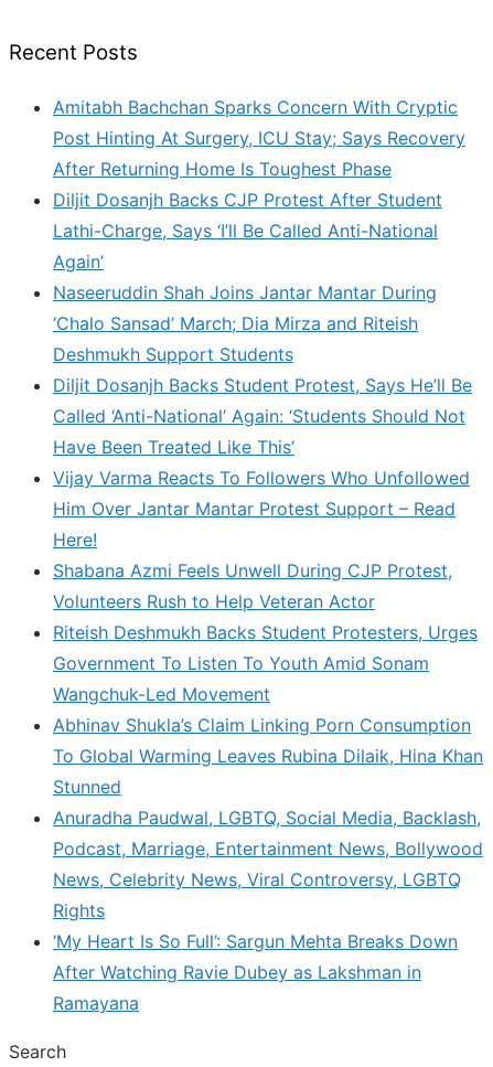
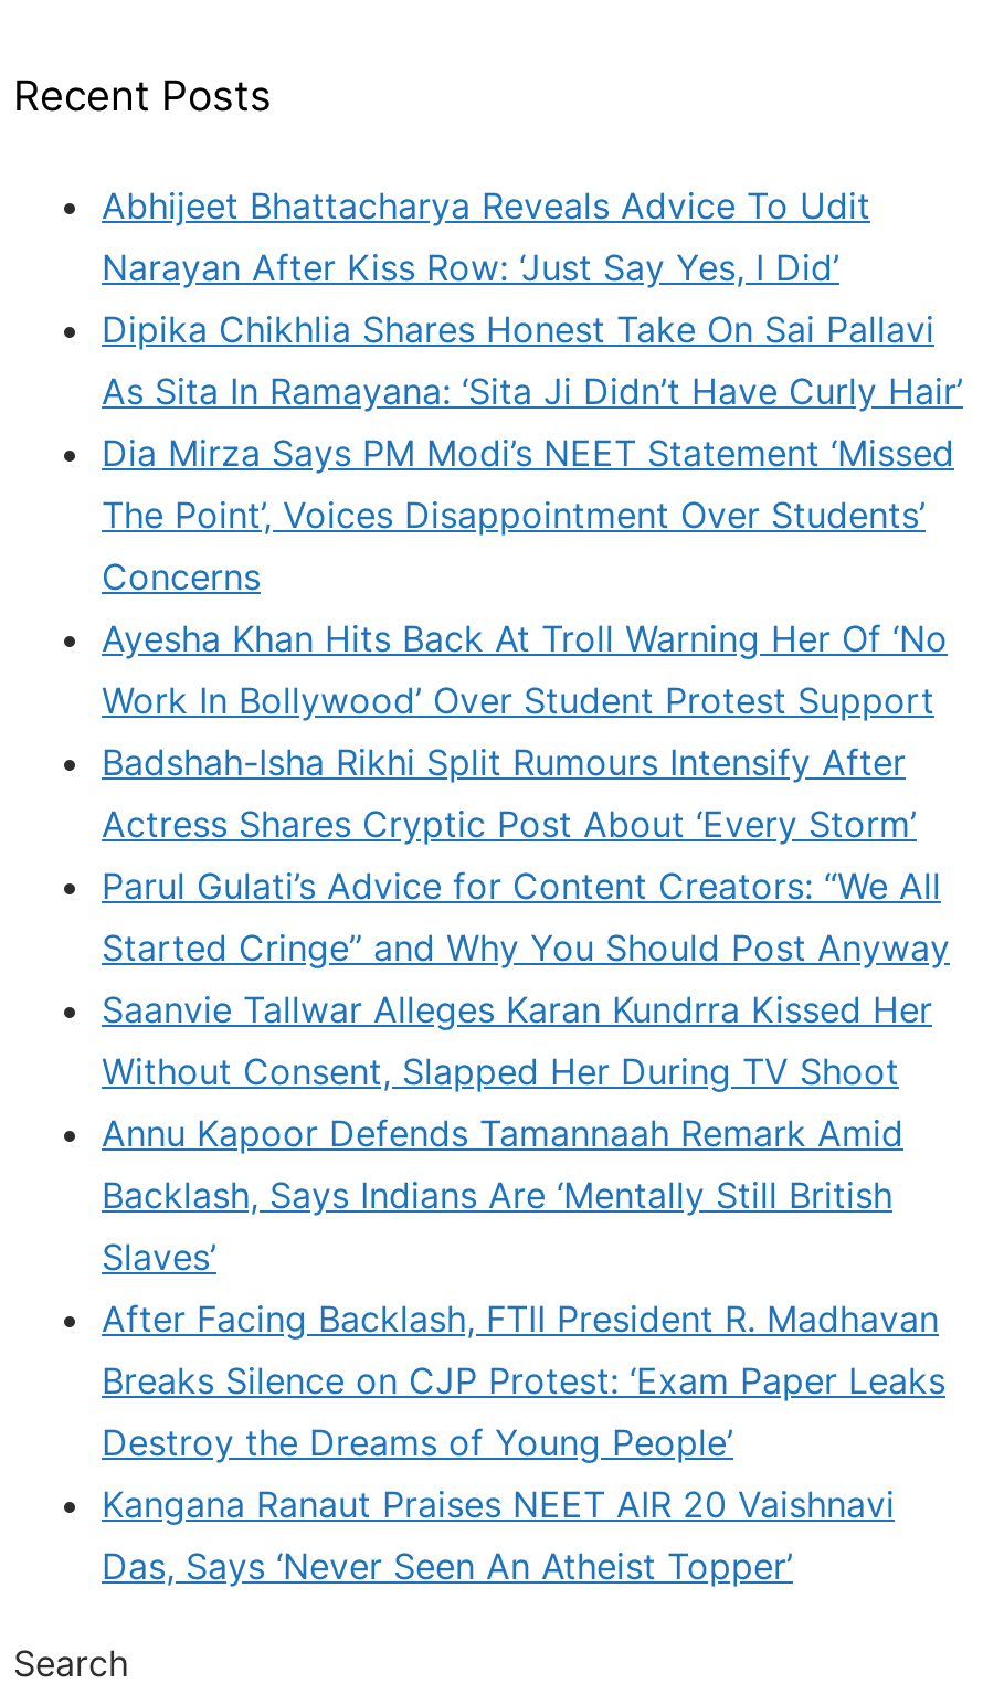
[53,96,483,1014] Amitabh Bachchan Sparks Concern With Cryptic | Post Hinting At Surgery, ICU Stay; Says Recovery | After Returning Home Is Toughest Phase | Diljit Dosanjh Backs CJP Protest After Student | Lathi-Charge, Says ‘I’ll Be Called Anti-National | Again’ | Naseeruddin Shah Joins Jantar Mantar During | ‘Chalo Sansad’ March; Dia Mirza and Riteish | Deshmukh Support Students | Diljit Dosanjh Backs Student Protest, Says He’ll Be | Called ‘Anti-National’ Again: ‘Students Should Not | Have Been Treated Like This’ | Vijay Varma Reacts To Followers Who Unfollowed | Him Over Jantar Mantar Protest Support – Read | Here! | Shabana Azmi Feels Unwell During CJP Protest, | Volunteers Rush to Help Veteran Actor | Riteish Deshmukh Backs Student Protesters, Urges | Government To Listen To Youth Amid Sonam | Wangchuk-Led Movement | Abhinav Shukla’s Claim Linking Porn Consumption | To Global Warming Leaves Rubina Dilaik, Hina Khan | Stunned | Anuradha Paudwal, LGBTQ, Social Media, Backlash, | Podcast, Marriage, Entertainment News, Bollywood | News, Celebrity News, Viral Controversy, LGBTQ | Rights | ‘My Heart Is So Full’: Sargun Mehta Breaks Down | After Watching Ravie Dubey as Lakshman in | Ramayana -> [102,183,963,1587] Abhijeet Bhattacharya Reveals Advice To Udit | Narayan After Kiss Row: ‘Just Say Yes, I Did’ | Dipika Chikhlia Shares Honest Take On Sai Pallavi | As Sita In Ramayana: ‘Sita Ji Didn’t Have Curly Hair’ | Dia Mirza Says PM Modi’s NEET Statement ‘Missed | The Point’, Voices Disappointment Over Students’ | Concerns | Ayesha Khan Hits Back At Troll Warning Her Of ‘No | Work In Bollywood’ Over Student Protest Support | Badshah-Isha Rikhi Split Rumours Intensify After | Actress Shares Cryptic Post About ‘Every Storm’ | Parul Gulati’s Advice for Content Creators: “We All | Started Cringe” and Why You Should Post Anyway | Saanvie Tallwar Alleges Karan Kundrra Kissed Her | Without Consent, Slapped Her During TV Shoot | Annu Kapoor Defends Tamannaah Remark Amid | Backlash, Says Indians Are ‘Mentally Still British | Slaves’ | After Facing Backlash, FTII President R. Madhavan | Breaks Silence on CJP Protest: ‘Exam Paper Leaks | Destroy the Dreams of Young People’ | Kangana Ranaut Praises NEET AIR 20 Vaishnavi | Das, Says ‘Never Seen An Atheist Topper’

